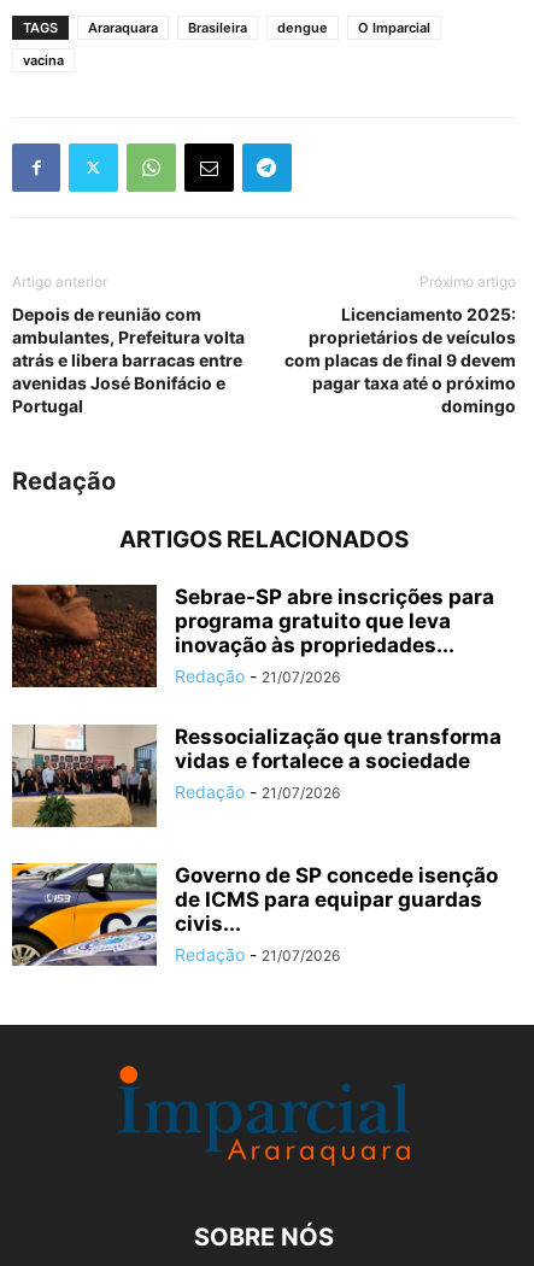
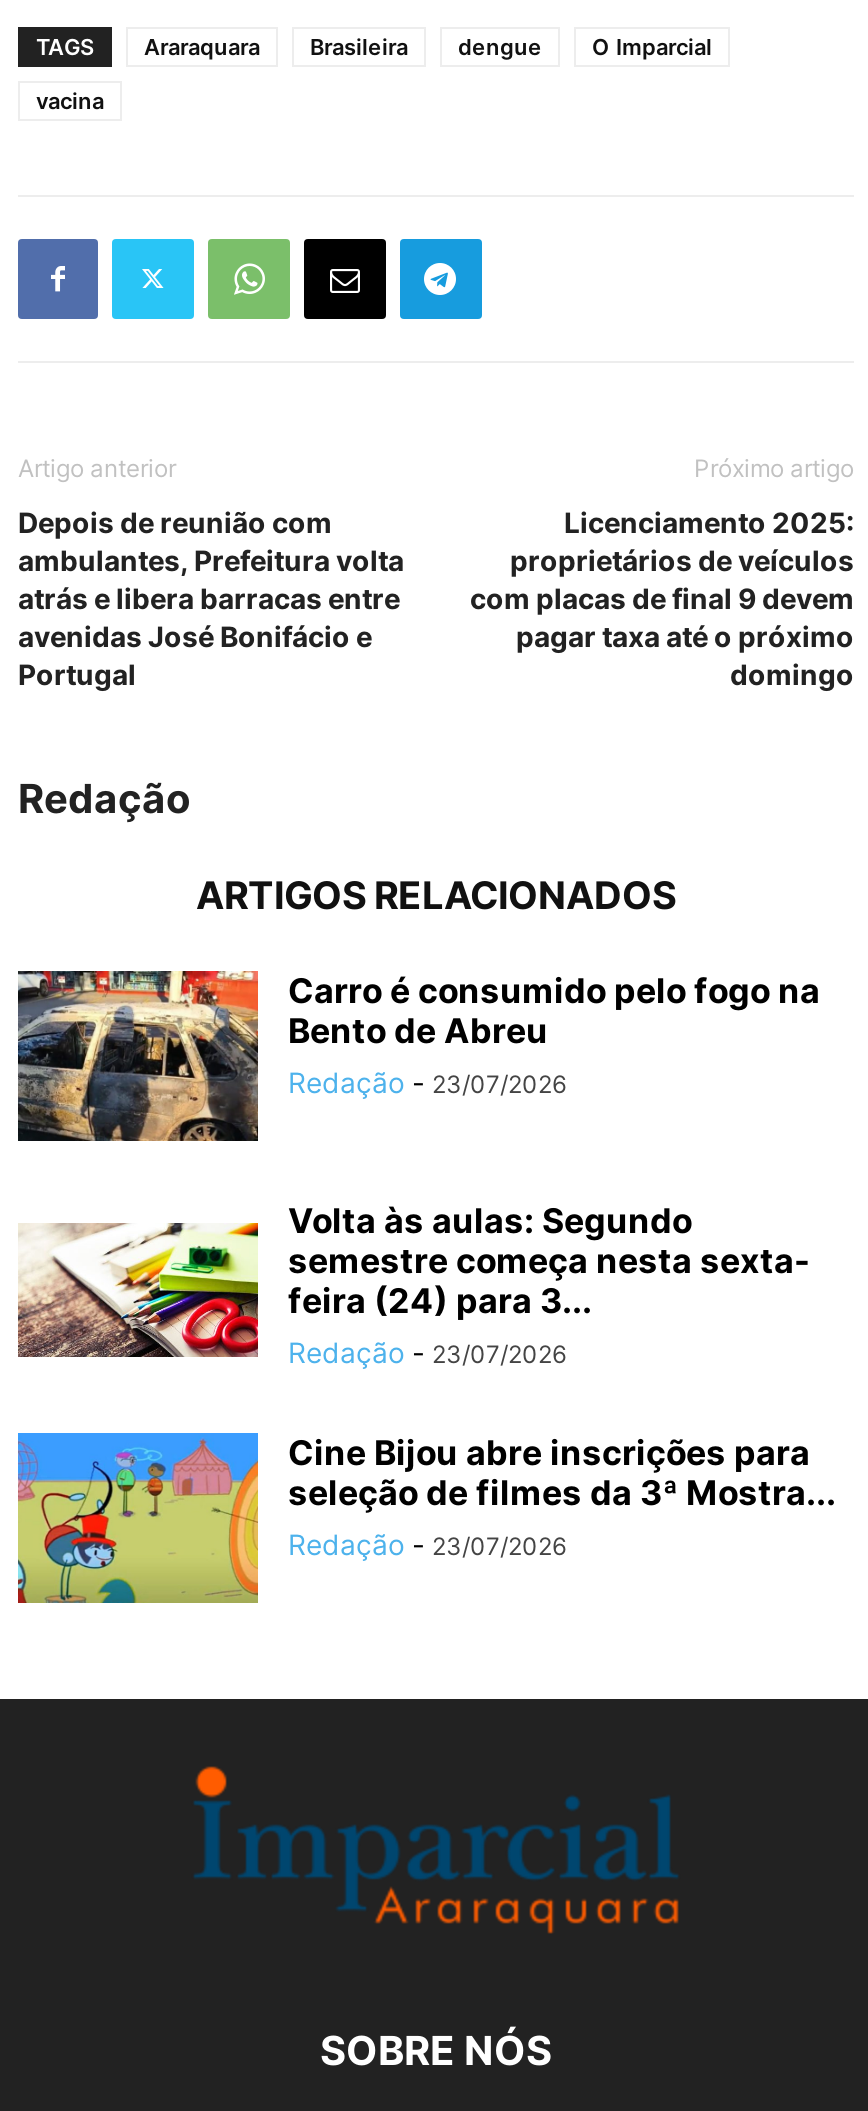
[11,584,494,688] [image] | Sebrae-SP abre inscrições para | programa gratuito que leva | inovação às propriedades... | Redação - 21/07/2026 -> [16,969,820,1143] [image] | Carro é consumido pelo fogo na | Bento de Abreu | Redação - 23/07/2026
[11,723,501,828] [image] | Ressocialização que transforma | vidas e fortalece a sociedade | Redação - 21/07/2026 -> [16,1200,810,1371] [image] | Volta às aulas: Segundo | semestre começa nesta sexta- | feira (24) para 3... | Redação - 23/07/2026
[11,862,498,967] [image] | Governo de SP concede isenção | de ICMS para equipar guardas | civis... | Redação - 21/07/2026 -> [16,1431,836,1605] [image] | Cine Bijou abre inscrições para | seleção de filmes da 3ª Mostra... | Redação - 23/07/2026

